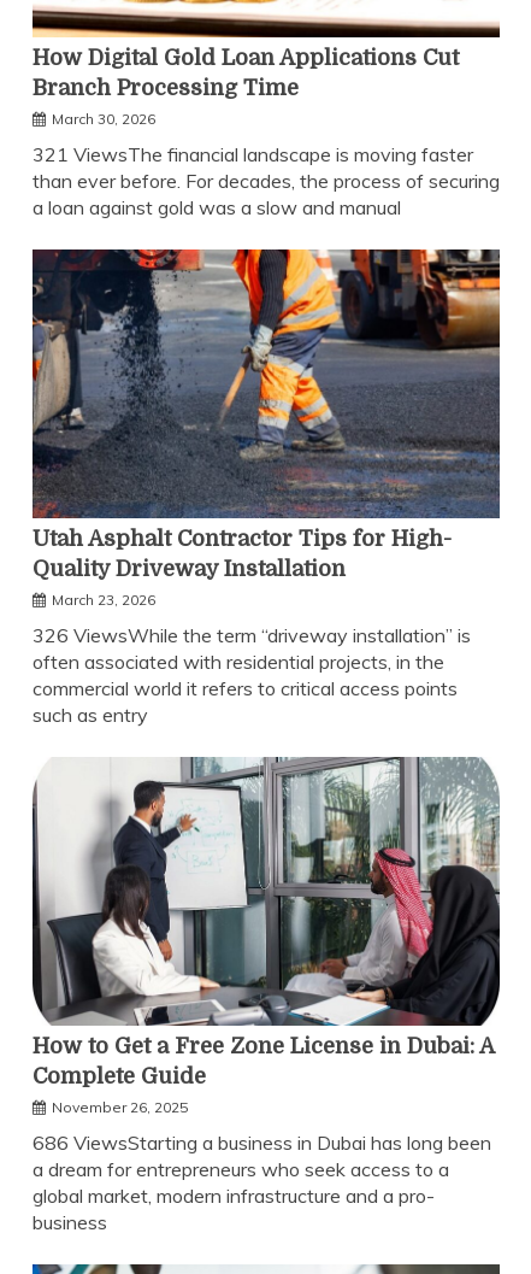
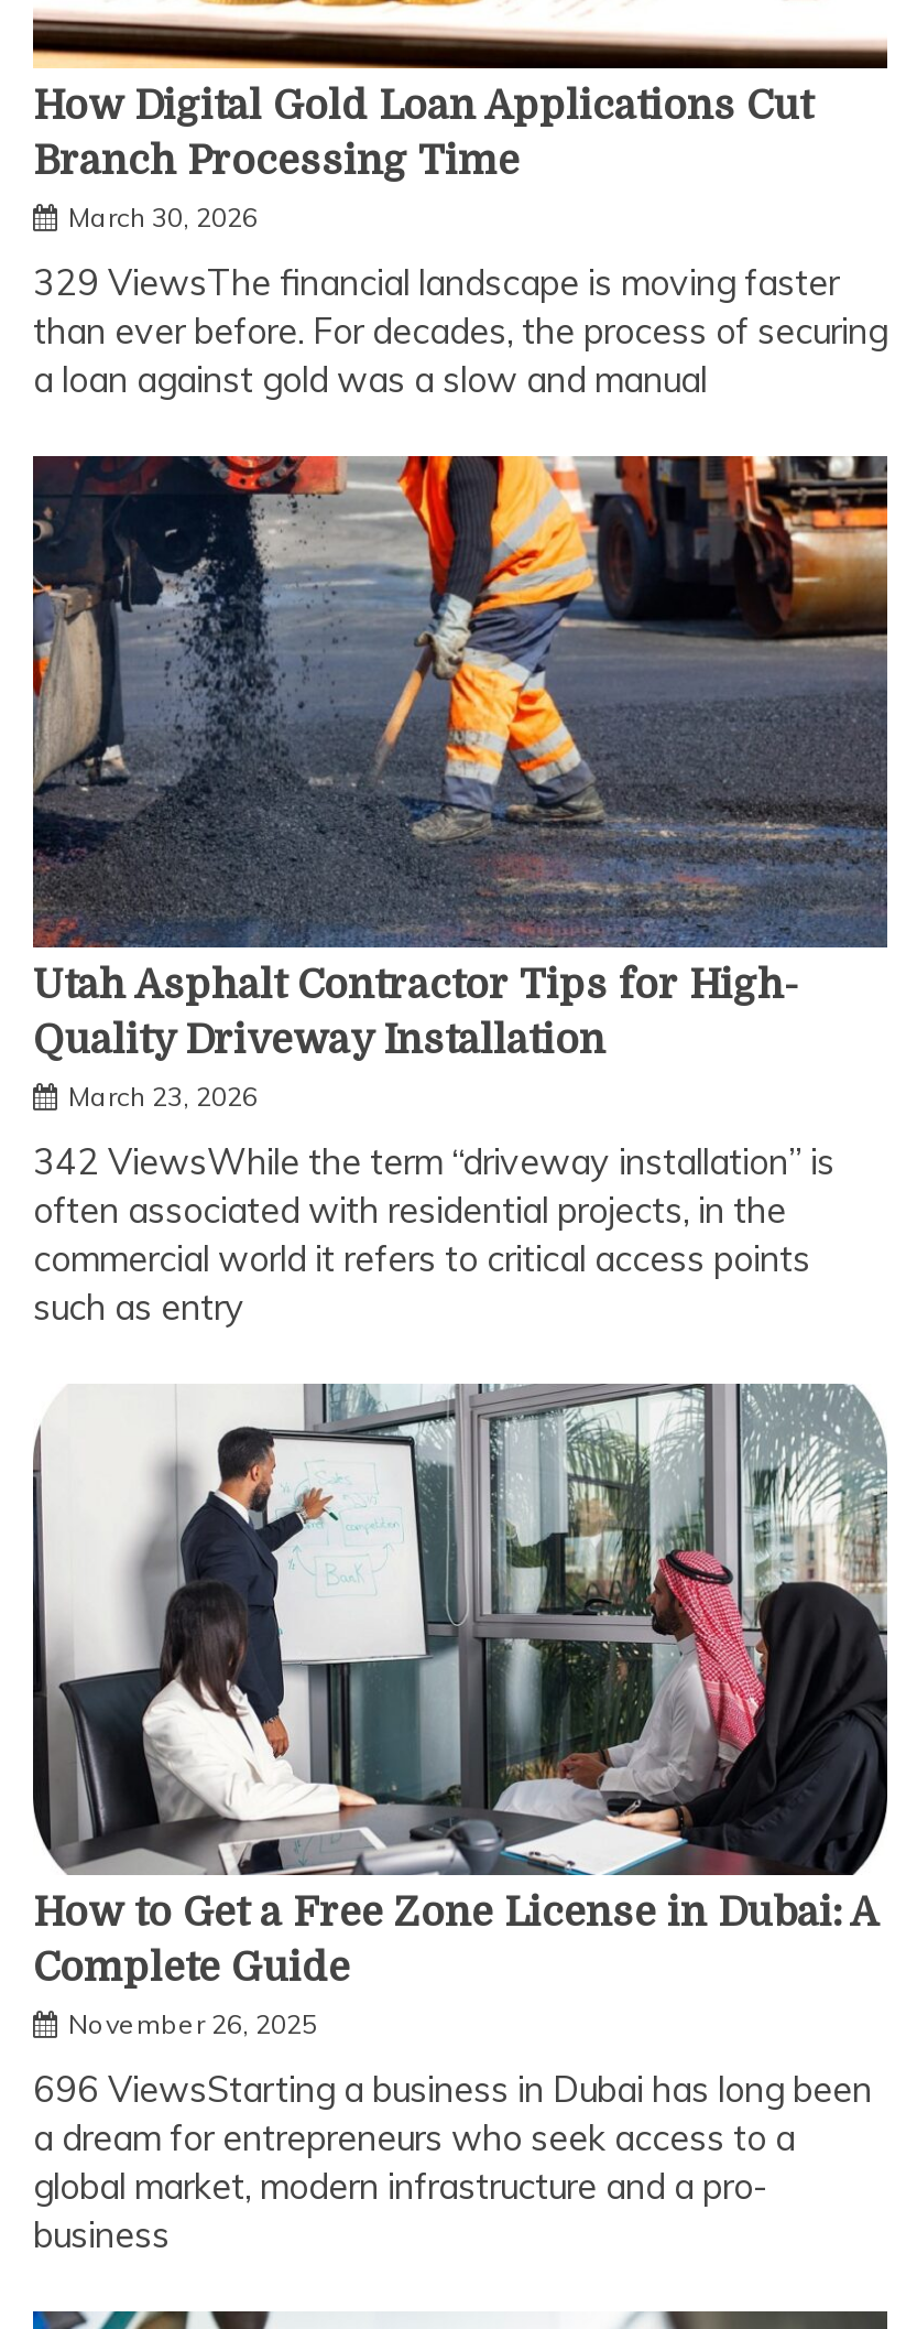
[33,143,473,167] 321 ViewsThe financial landscape is moving faster -> [33,261,839,305] 329 ViewsThe financial landscape is moving faster
[33,624,471,648] 326 ViewsWhile the term “driveway installation” is -> [33,1140,834,1184] 342 ViewsWhile the term “driveway installation” is
[33,1131,491,1155] 686 ViewsStarting a business in Dubai has long been -> [33,2067,872,2112] 696 ViewsStarting a business in Dubai has long been

